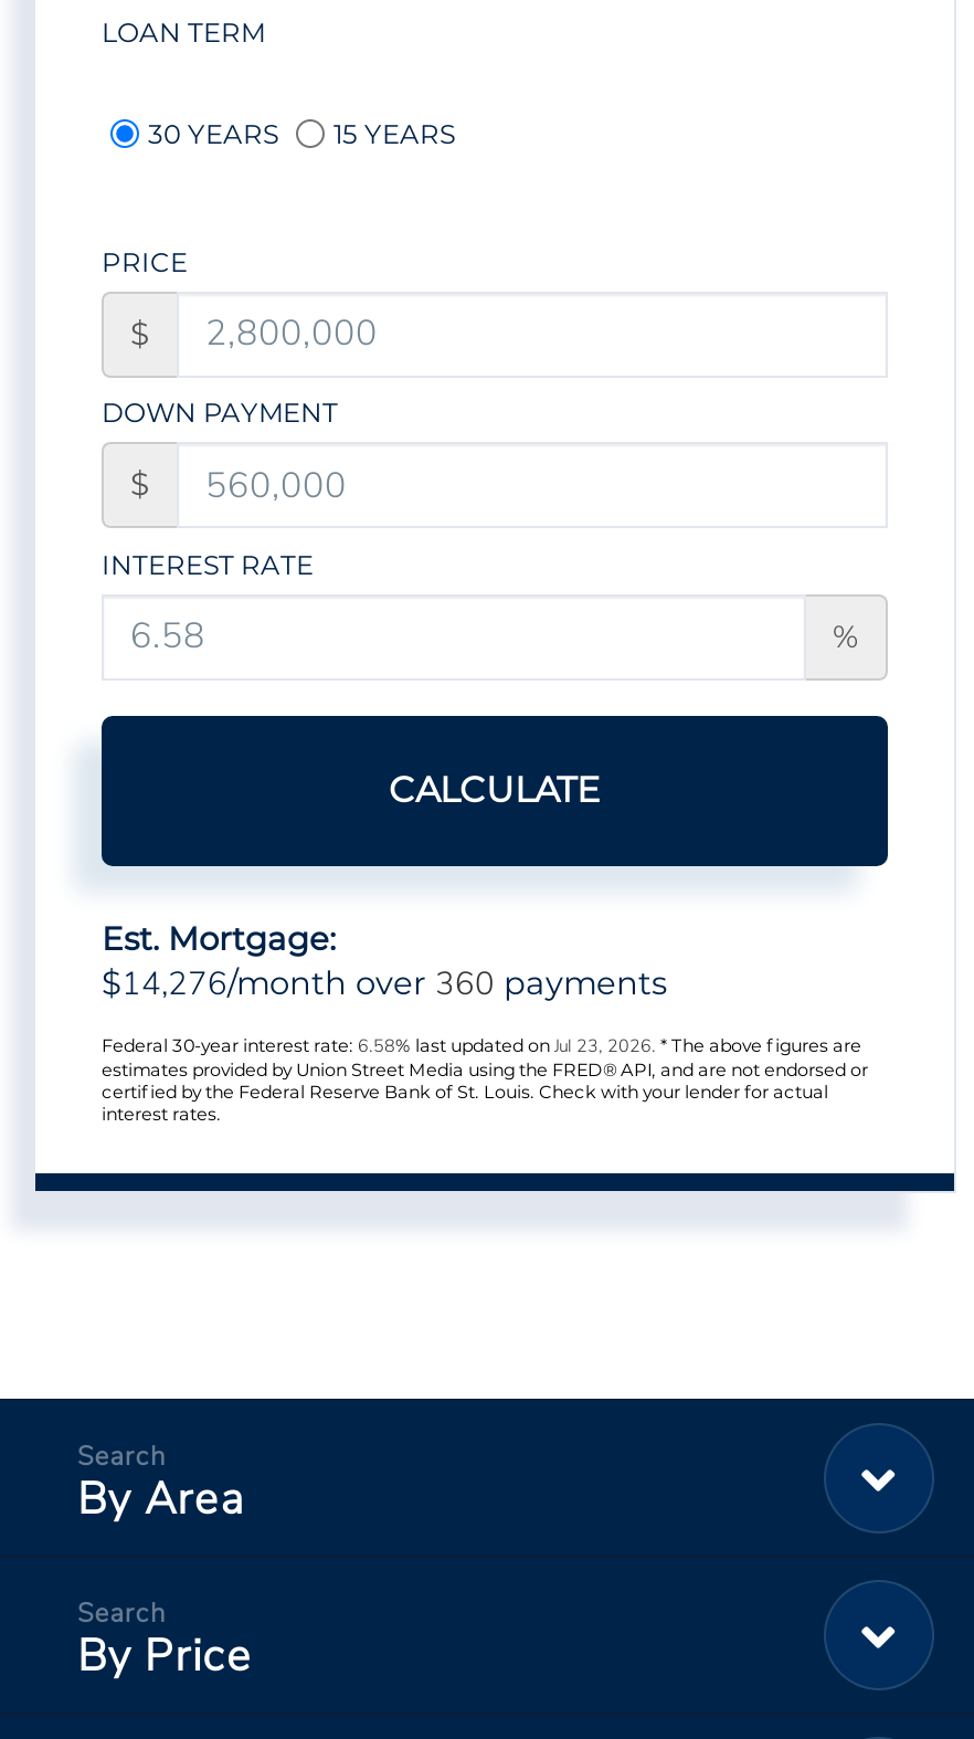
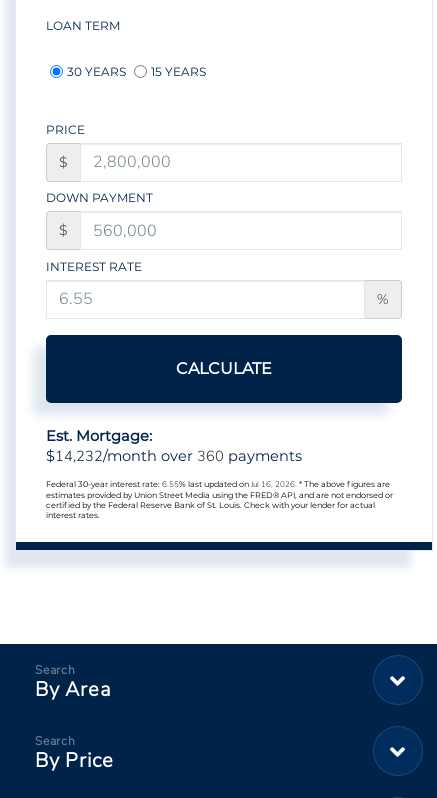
[102,962,667,1006] $14,276/month over 360 payments -> [46,446,302,466] $14,232/month over 360 payments
[102,1035,861,1059] Federal 30-year interest rate: 6.58% last updated on Jul 23, 2026. * The above figures are -> [46,479,390,490] Federal 30-year interest rate: 6.55% last updated on Jul 16, 2026. * The above figures are

